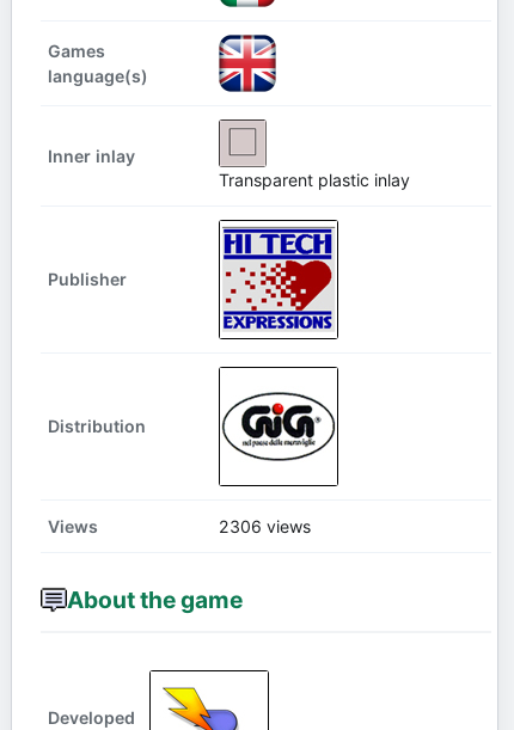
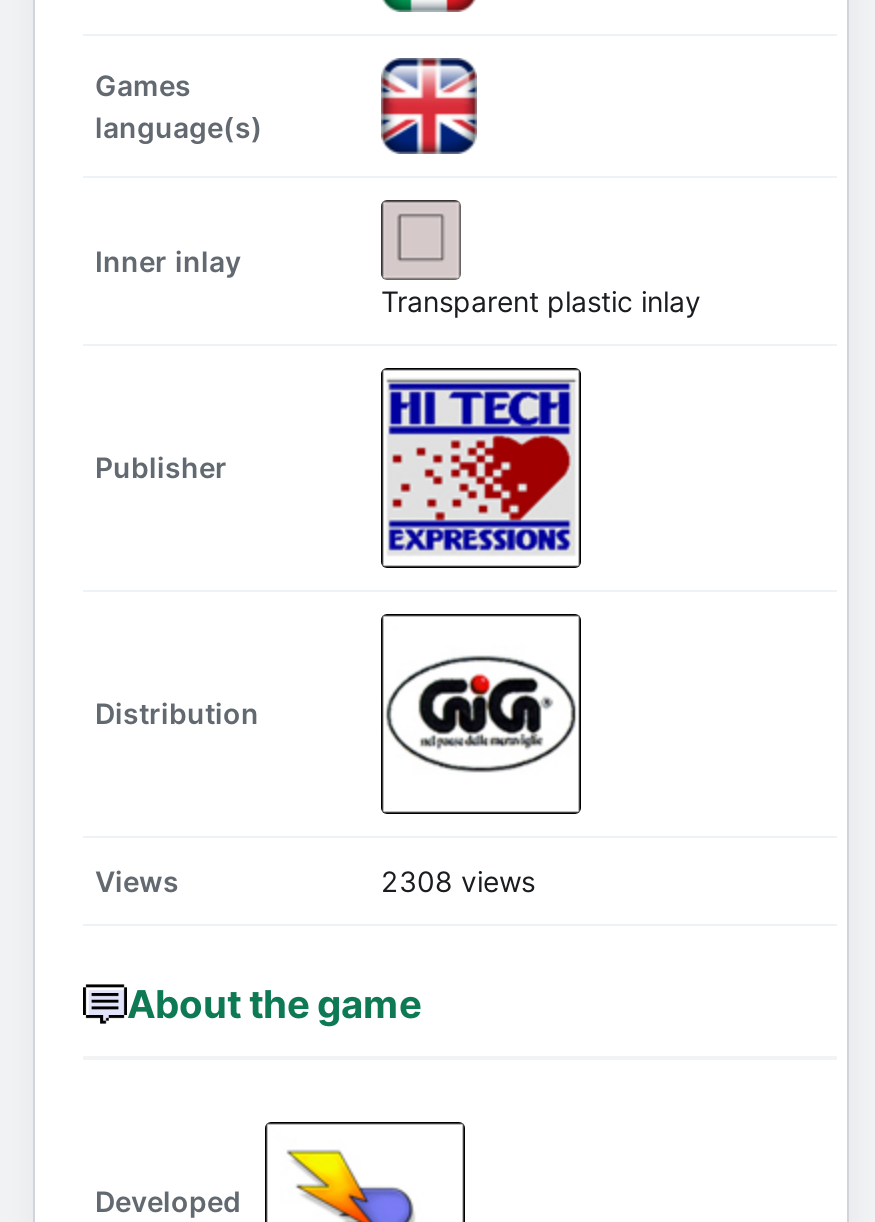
[219,516,311,536] 2306 views -> [381,864,535,898] 2308 views

